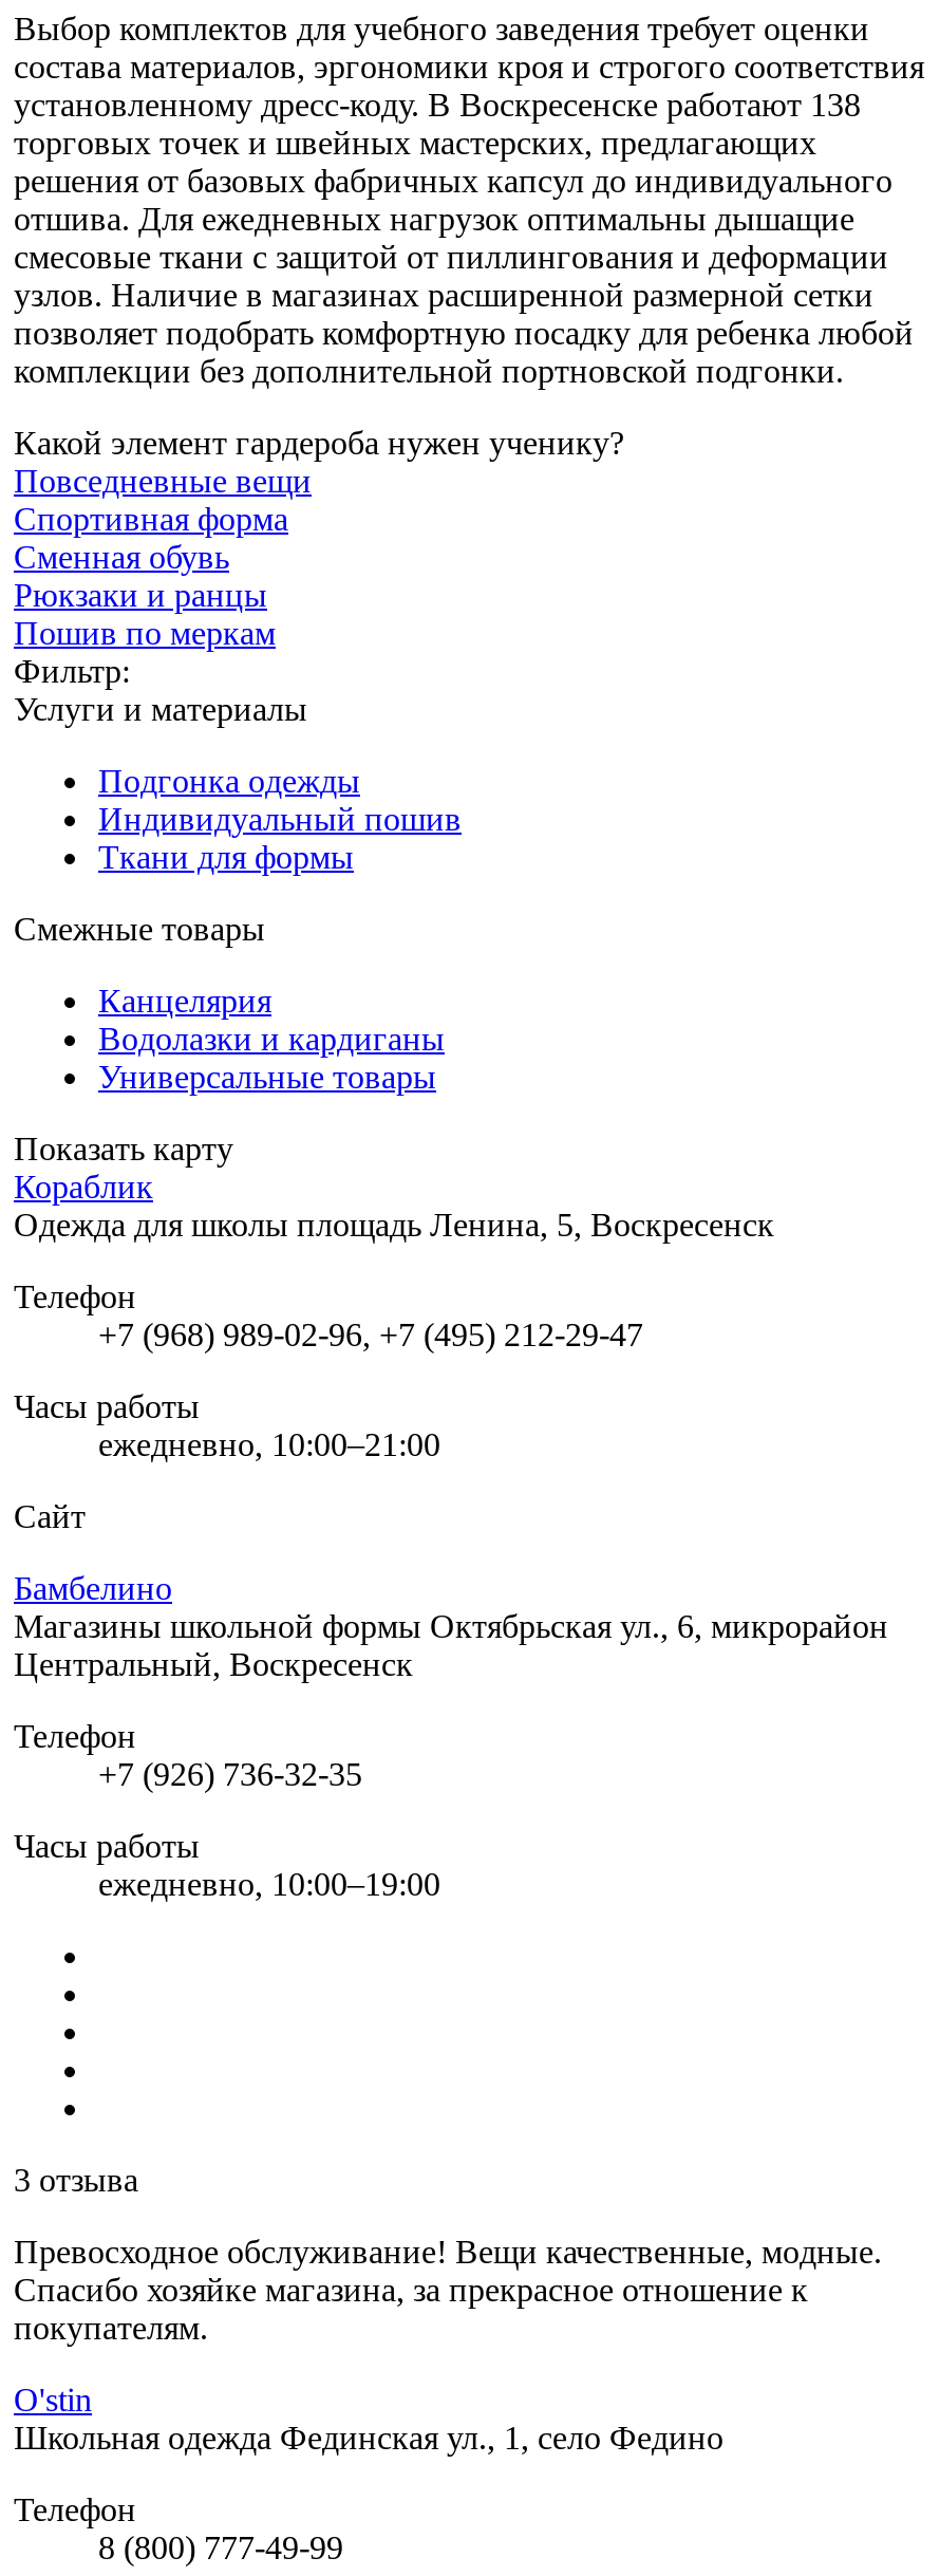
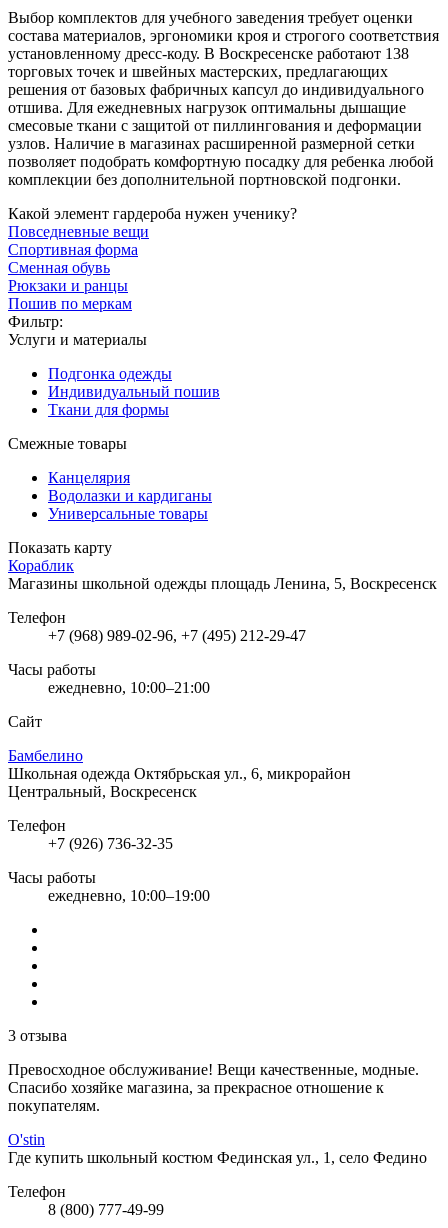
[14,1206,774,1242] Одежда для школы площадь Ленина, 5, Воскресенск -> [8,575,437,592] Магазины школьной одежды площадь Ленина, 5, Воскресенск
[14,1608,888,1644] Магазины школьной формы Октябрьская ул., 6, микрорайон -> [8,765,351,782] Школьная одежда Октябрьская ул., 6, микрорайон
[14,2419,723,2455] Школьная одежда Фединская ул., 1, село Федино -> [8,1149,427,1166] Где купить школьный костюм Фединская ул., 1, село Федино

